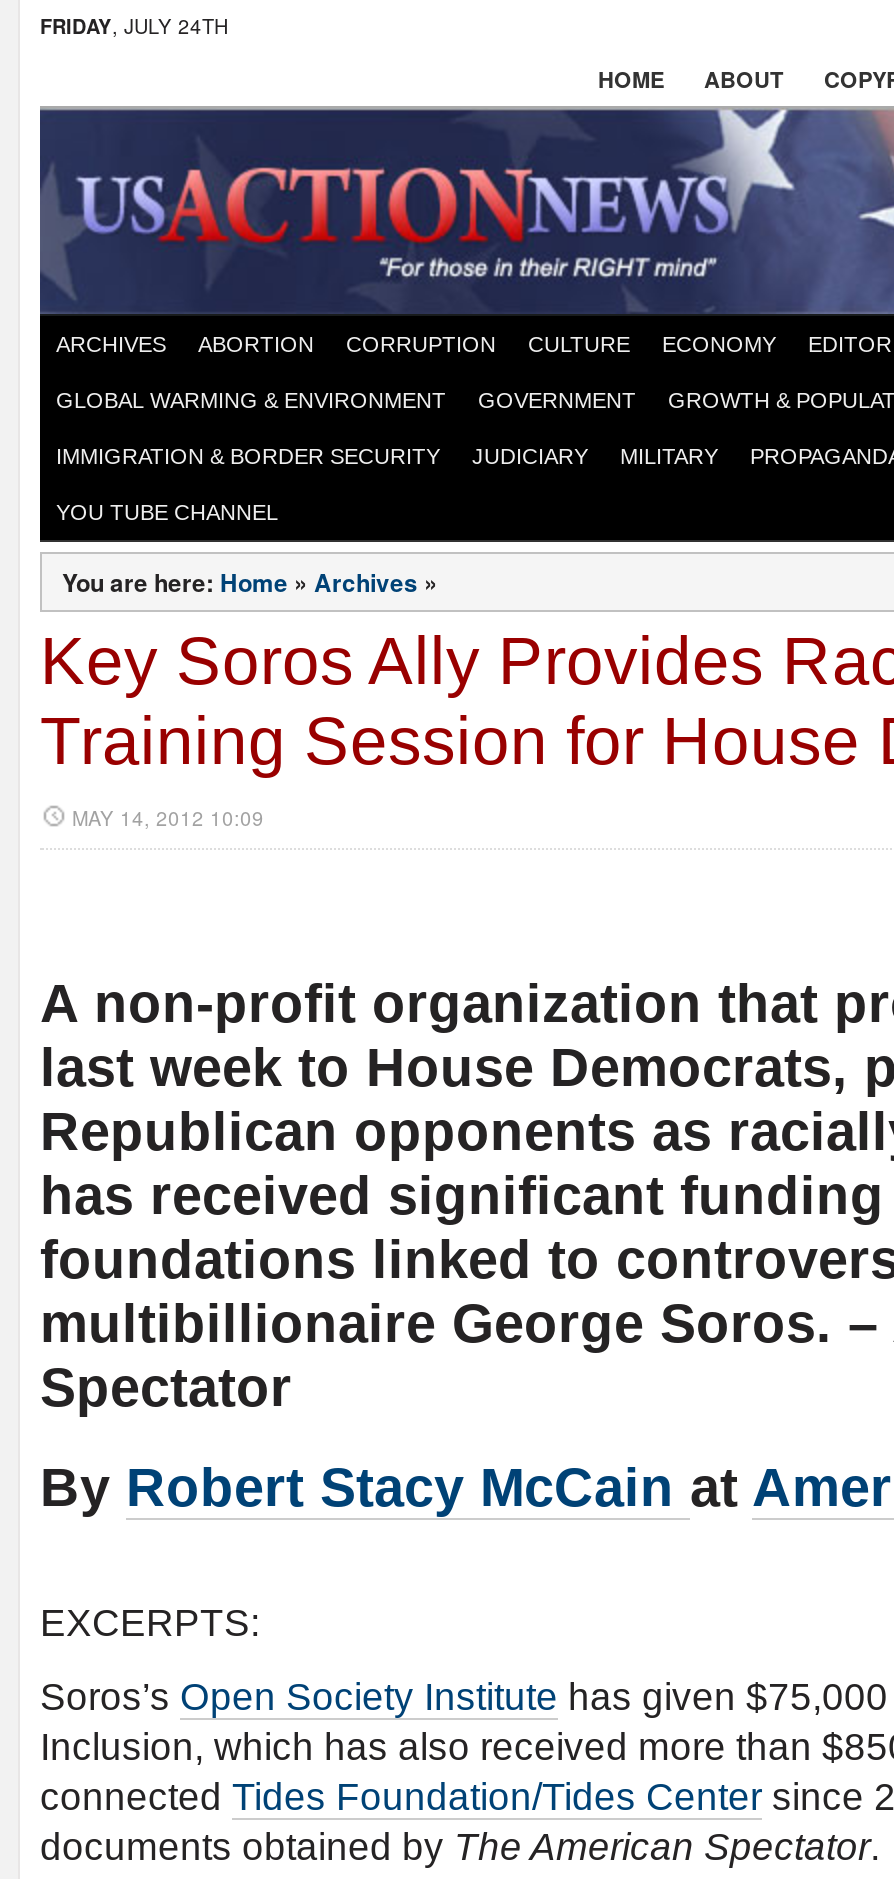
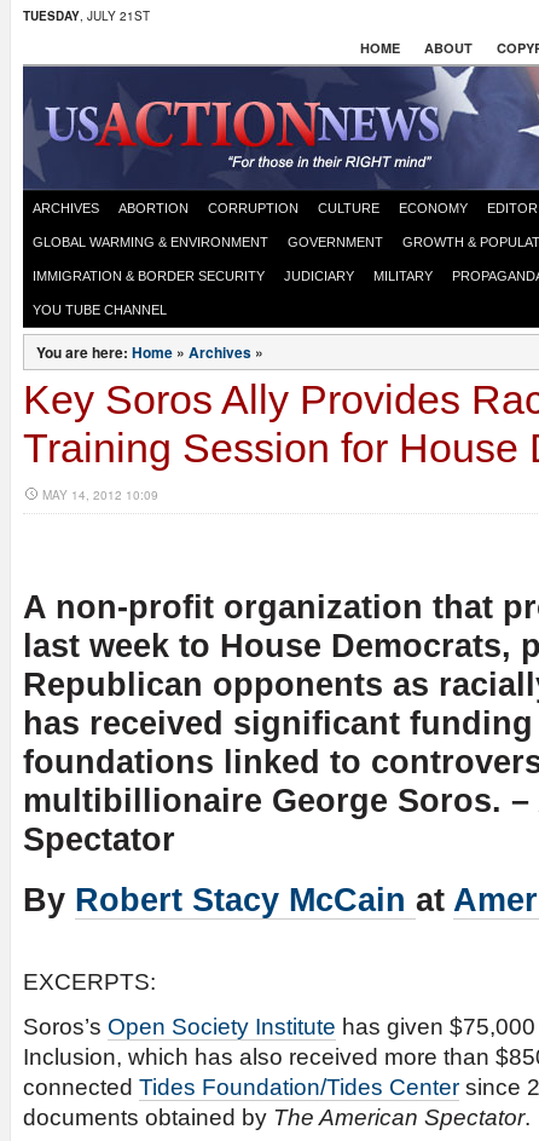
[40,12,228,40] FRIDAY, JULY 24TH -> [23,7,150,24] TUESDAY, JULY 21ST

